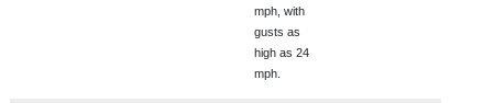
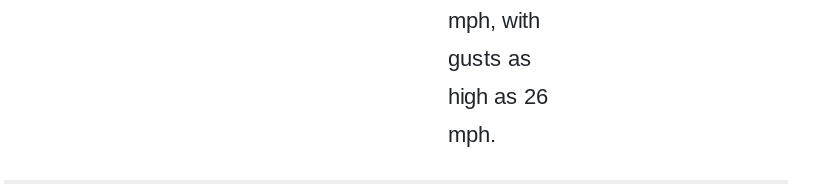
[254,46,309,59] high as 24 -> [448,84,548,108] high as 26

